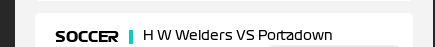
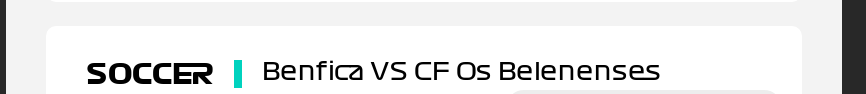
[143,30,333,42] H W Welders VS Portadown -> [262,60,660,84] Benfica VS CF Os Belenenses

